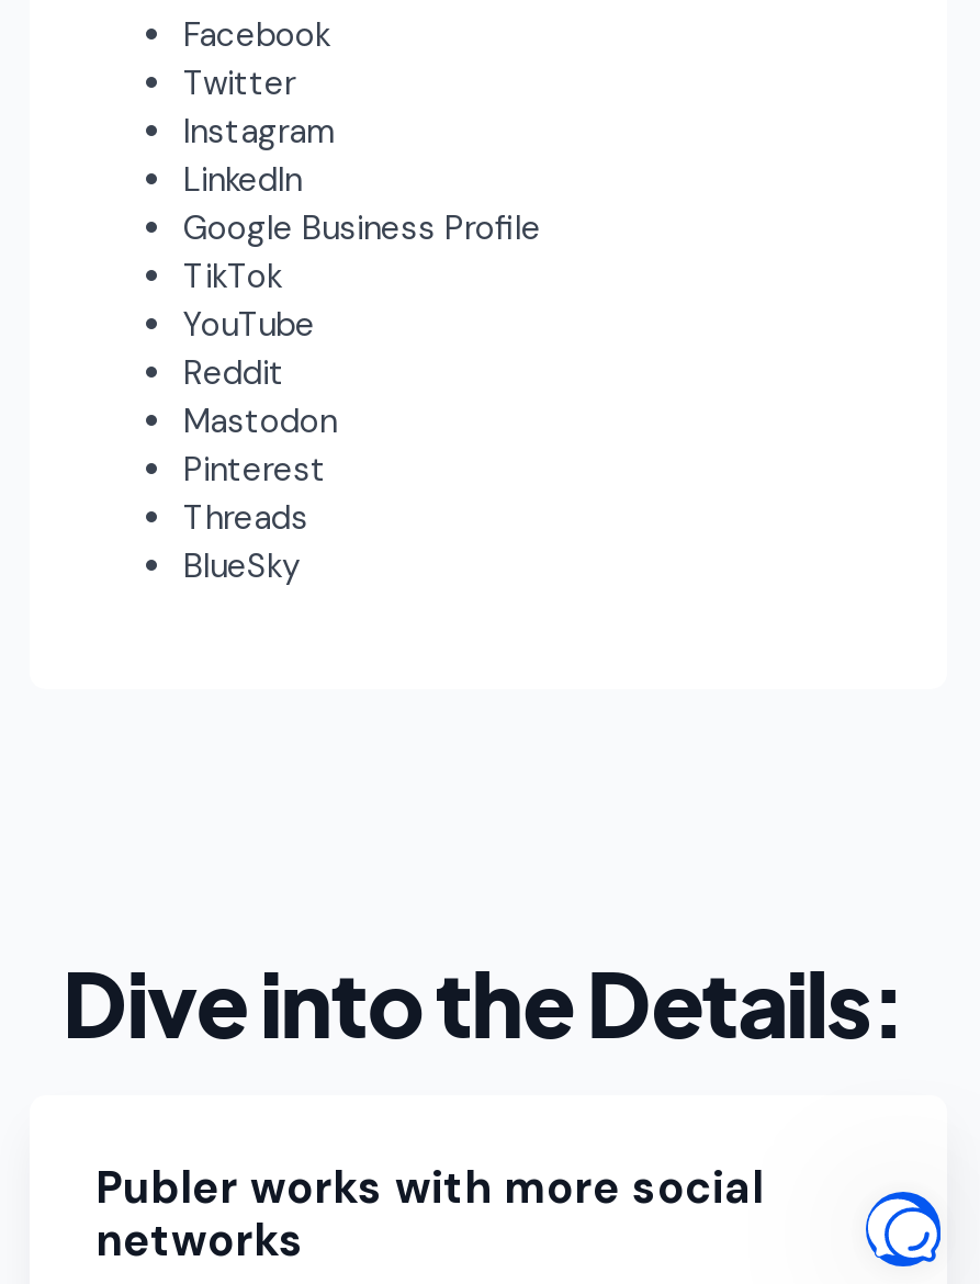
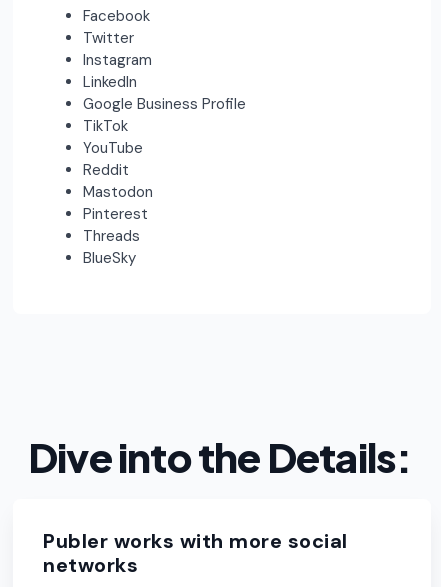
[864,1190,943,1269] [image] -> none

